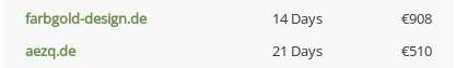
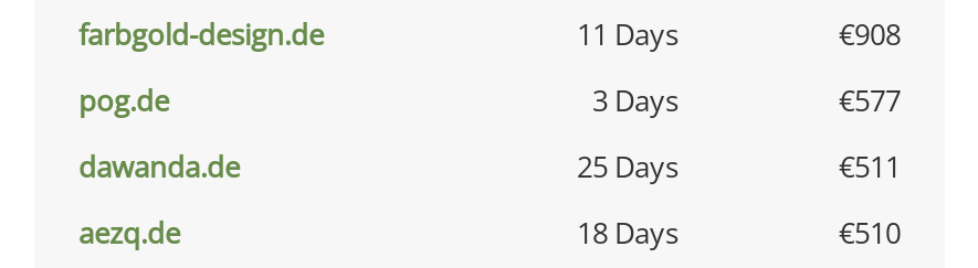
[272,9,322,28] 14 Days -> [577,14,679,54] 11 Days
none -> [78,81,901,186] pog.de | 3 Days | €577 | dawanda.de | 25 Days | €511
[272,41,322,60] 21 Days -> [577,213,679,253] 18 Days

